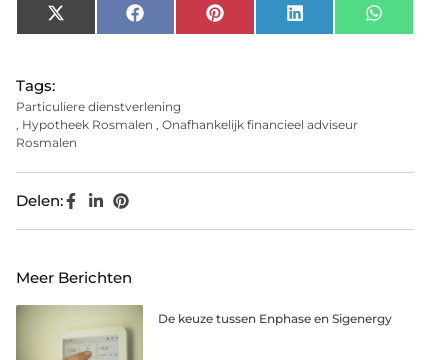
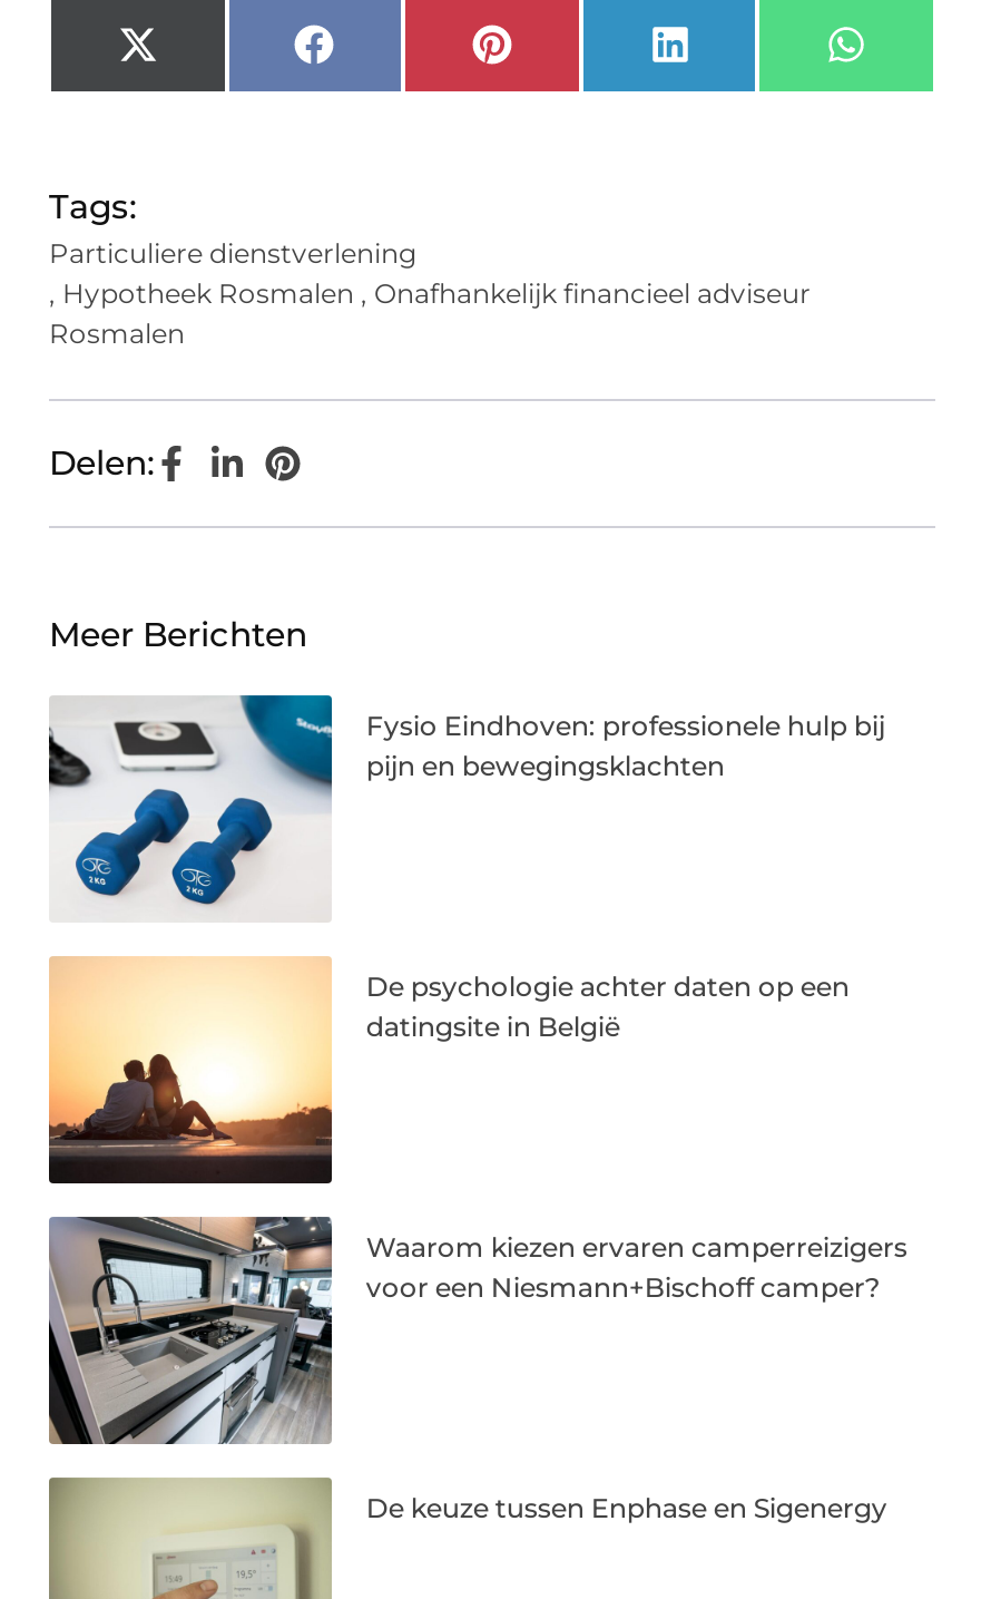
none -> [47,956,849,1186] [image] | De psychologie achter daten op een | datingsite in België
none -> [47,1215,907,1449] [image] | Waarom kiezen ervaren camperreizigers | voor een Niesmann+Bischoff camper?
none -> [49,693,885,920] [image] | Fysio Eindhoven: professionele hulp bij | pijn en bewegingsklachten

